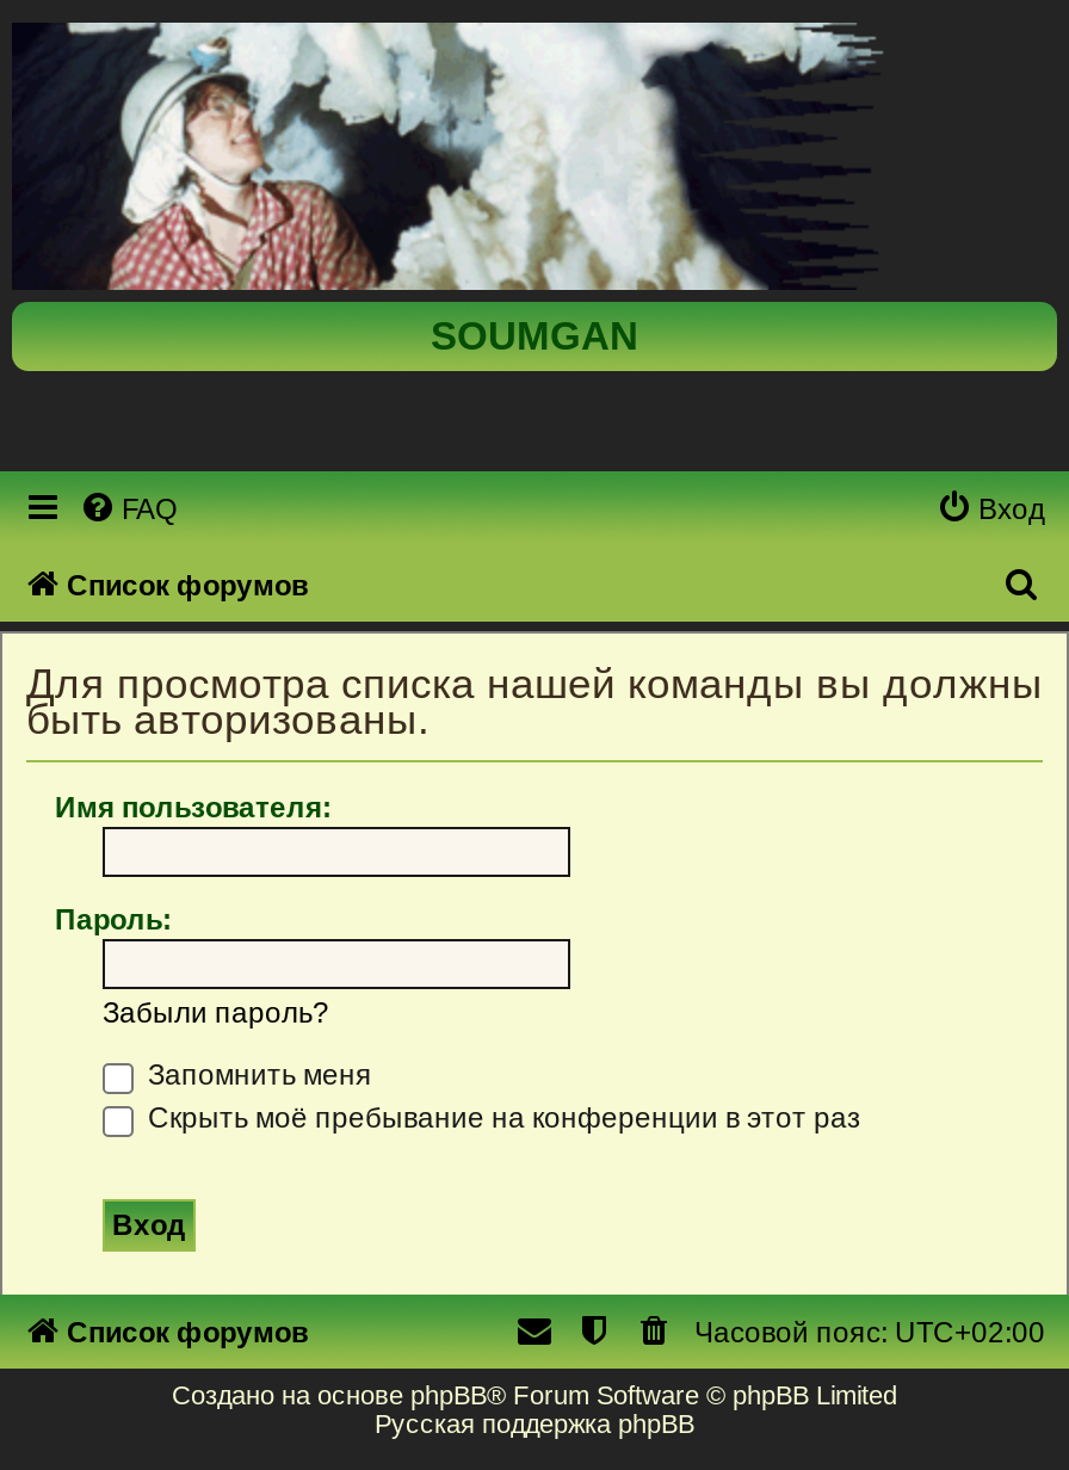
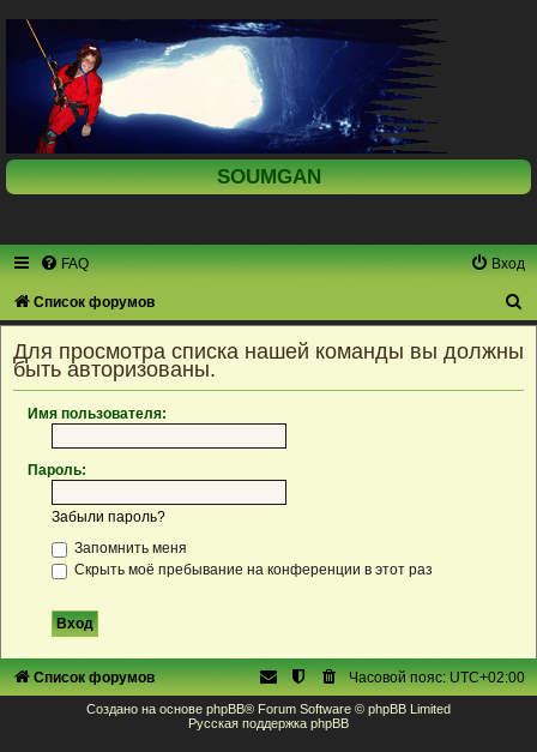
[43,20,883,292] [image] -> [24,19,440,154] [image]

